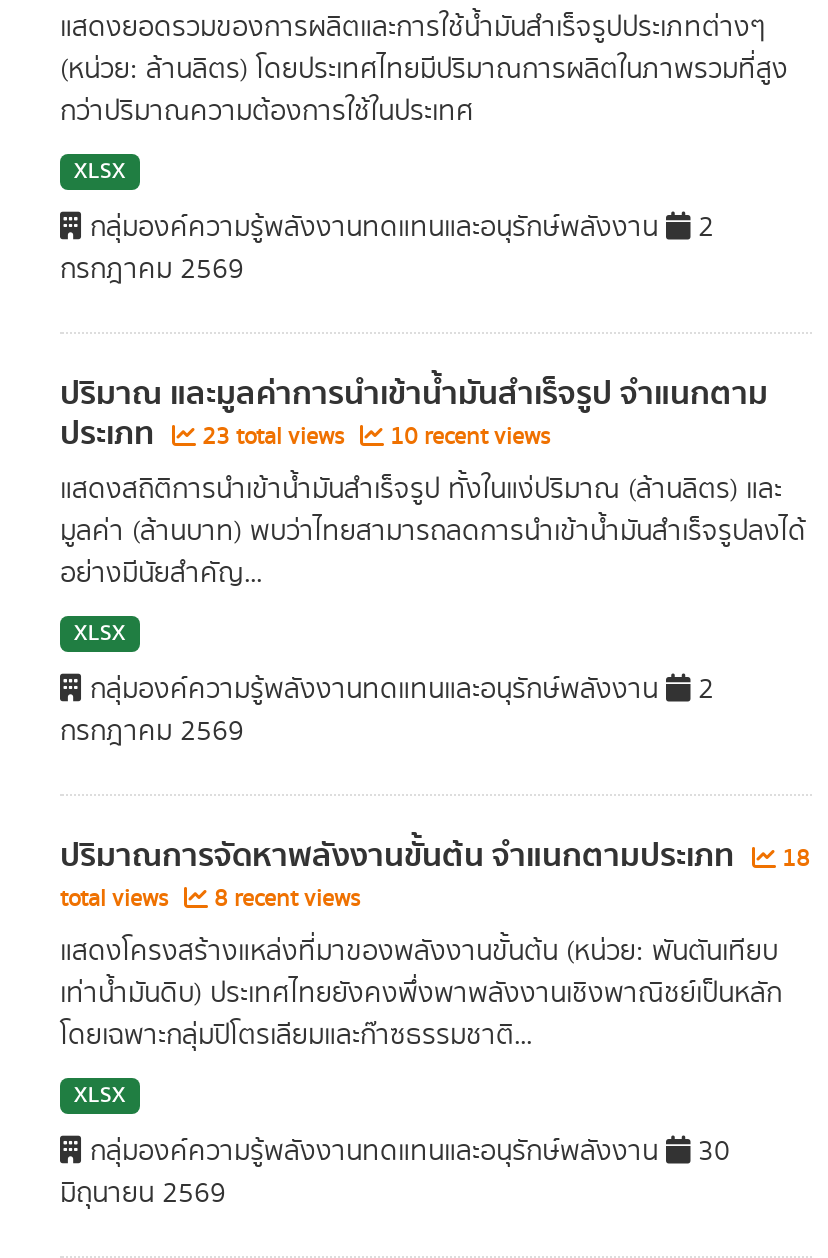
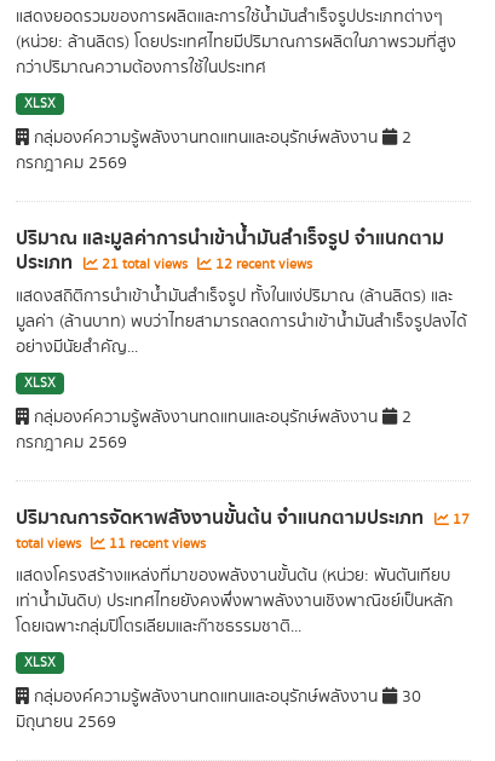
[196,420,350,454] 23 total views -> [98,254,191,275] 21 total views
[384,420,550,454] 10 recent views -> [212,254,312,275] 12 recent views
[60,830,810,882] ปริมาณการจัดหาพลังงานขั้นต้น จำแนกตามประเภท 18 -> [16,502,470,534] ปริมาณการจัดหาพลังงานขั้นต้น จำแนกตามประเภท 17
[60,882,360,916] total views 8 recent views -> [16,534,206,554] total views 11 recent views

